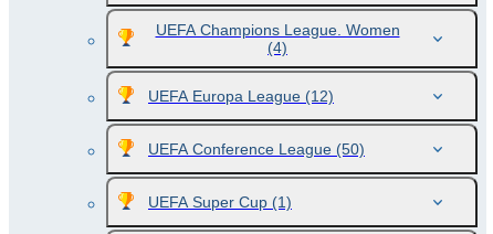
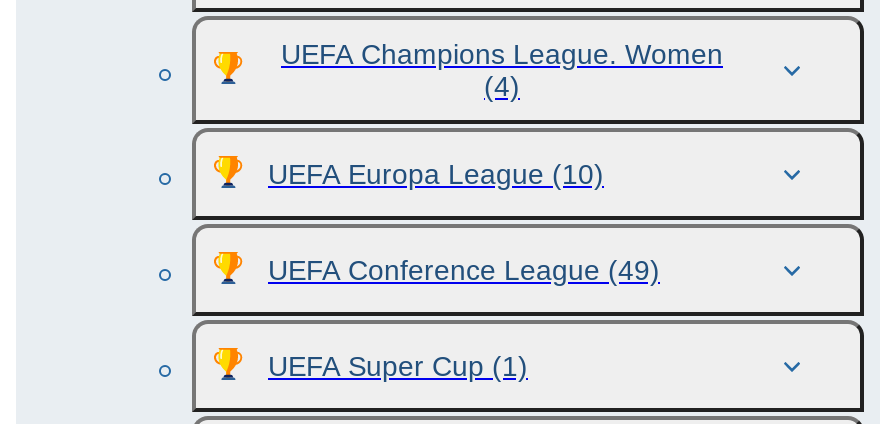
[148,87,334,105] UEFA Europa League (12) -> [268,158,604,190] UEFA Europa League (10)
[148,140,365,158] UEFA Conference League (50) -> [268,254,660,286] UEFA Conference League (49)

